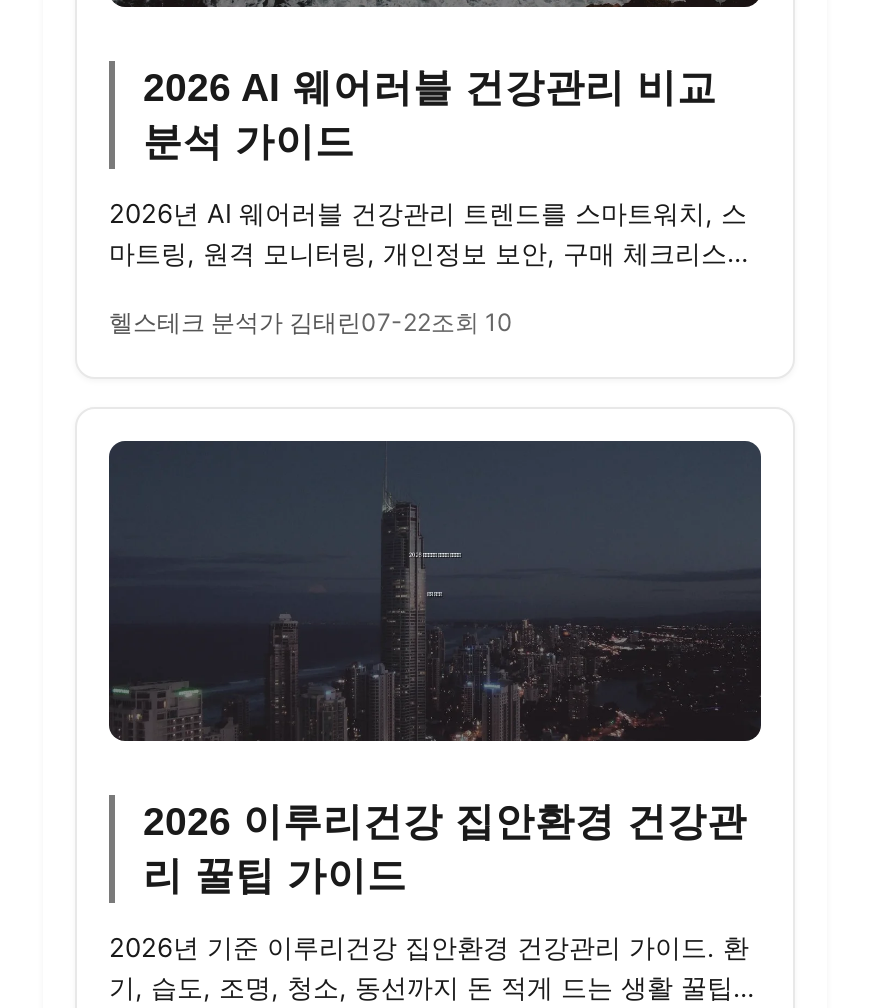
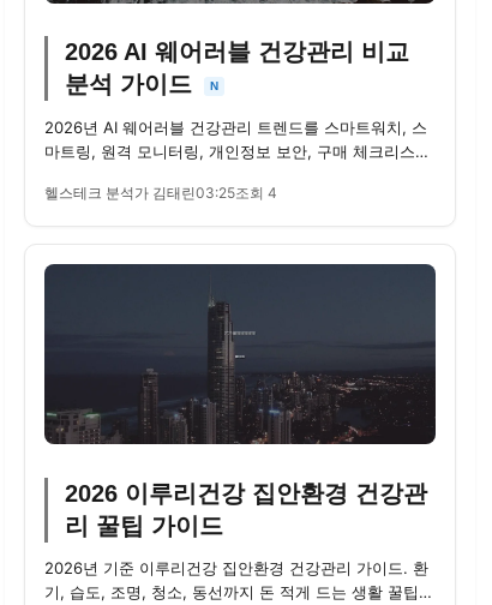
none -> [210,79,218,93] N
[109,307,513,337] 헬스테크 분석가 김태린07-22조회 10 -> [44,184,277,202] 헬스테크 분석가 김태린03:25조회 4

